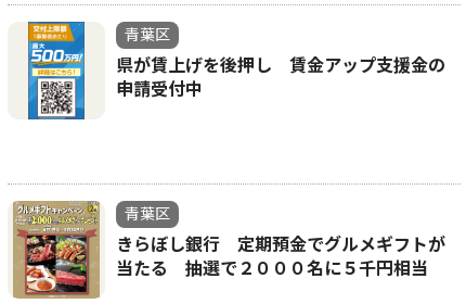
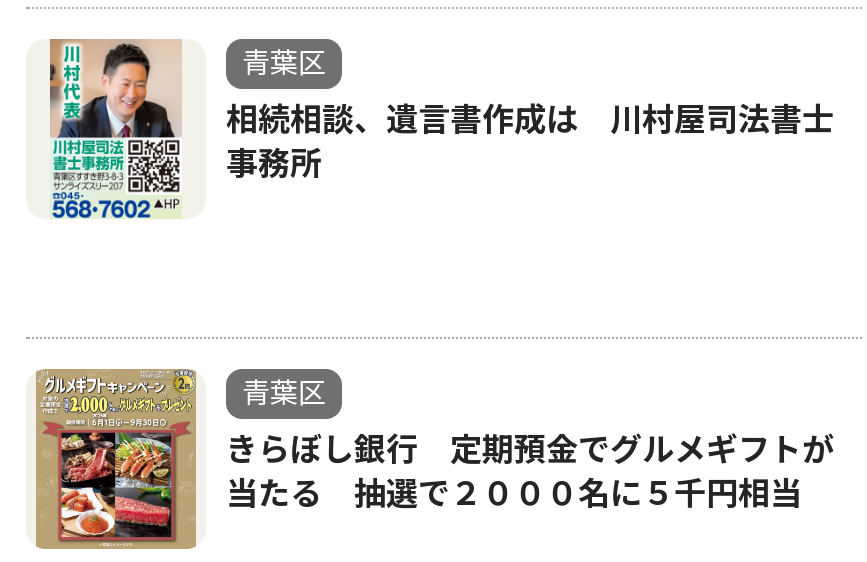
[21,21,445,121] [image] | 県が賃上げを後押し 賃金アップ支援金の | 申請受付中 -> [48,37,834,219] [image] | 相続相談、遺言書作成は 川村屋司法書士 | 事務所

